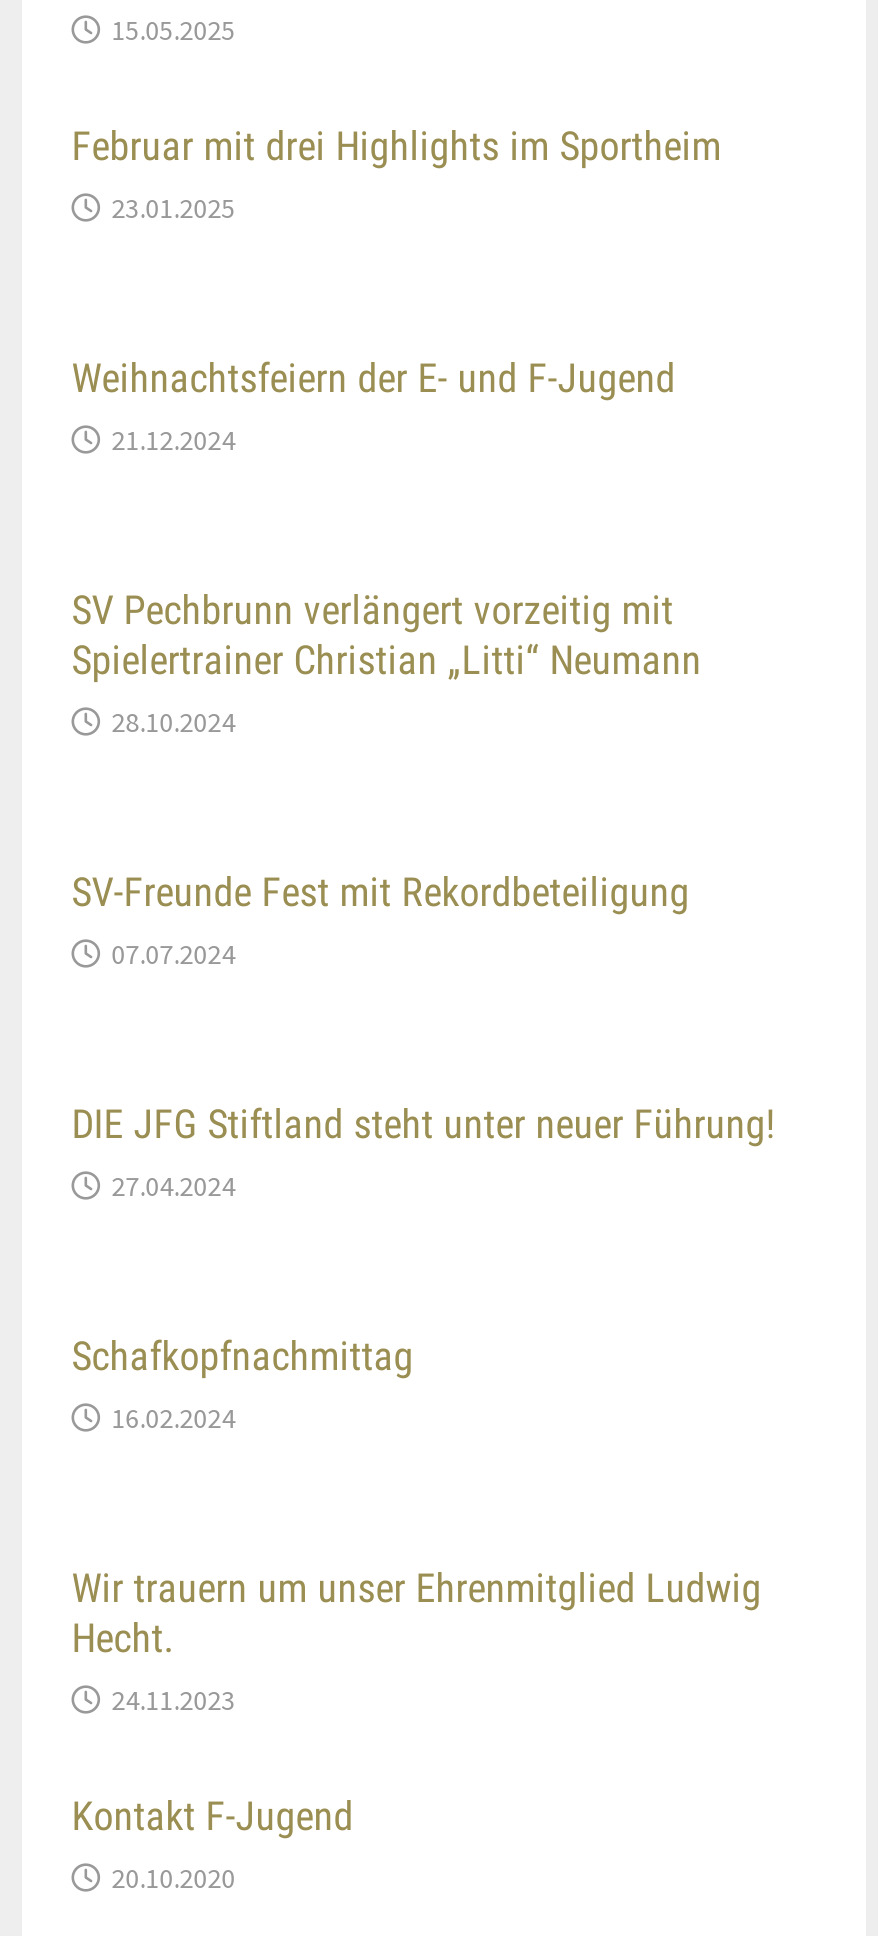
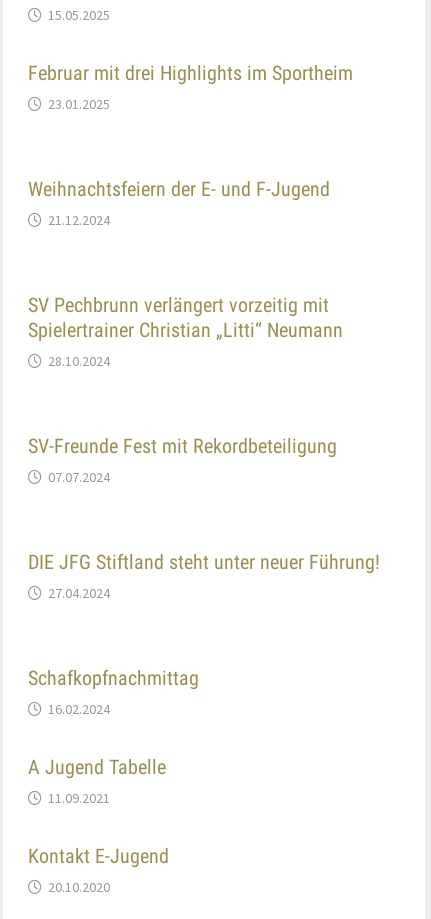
[72,1564,762,1718] Wir trauern um unser Ehrenmitglied Ludwig | Hecht. | 24.11.2023 -> [28,755,166,807] A Jugend Tabelle | 11.09.2021
[72,1792,354,1840] Kontakt F-Jugend -> [28,844,169,868] Kontakt E-Jugend

